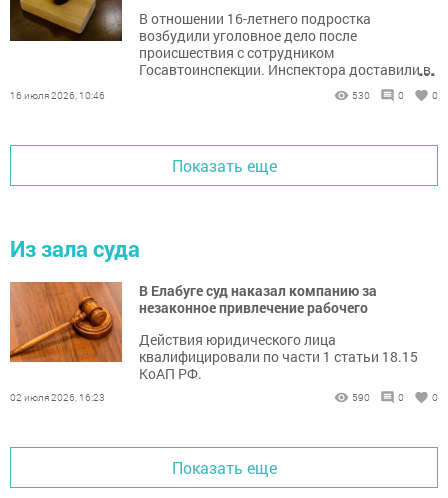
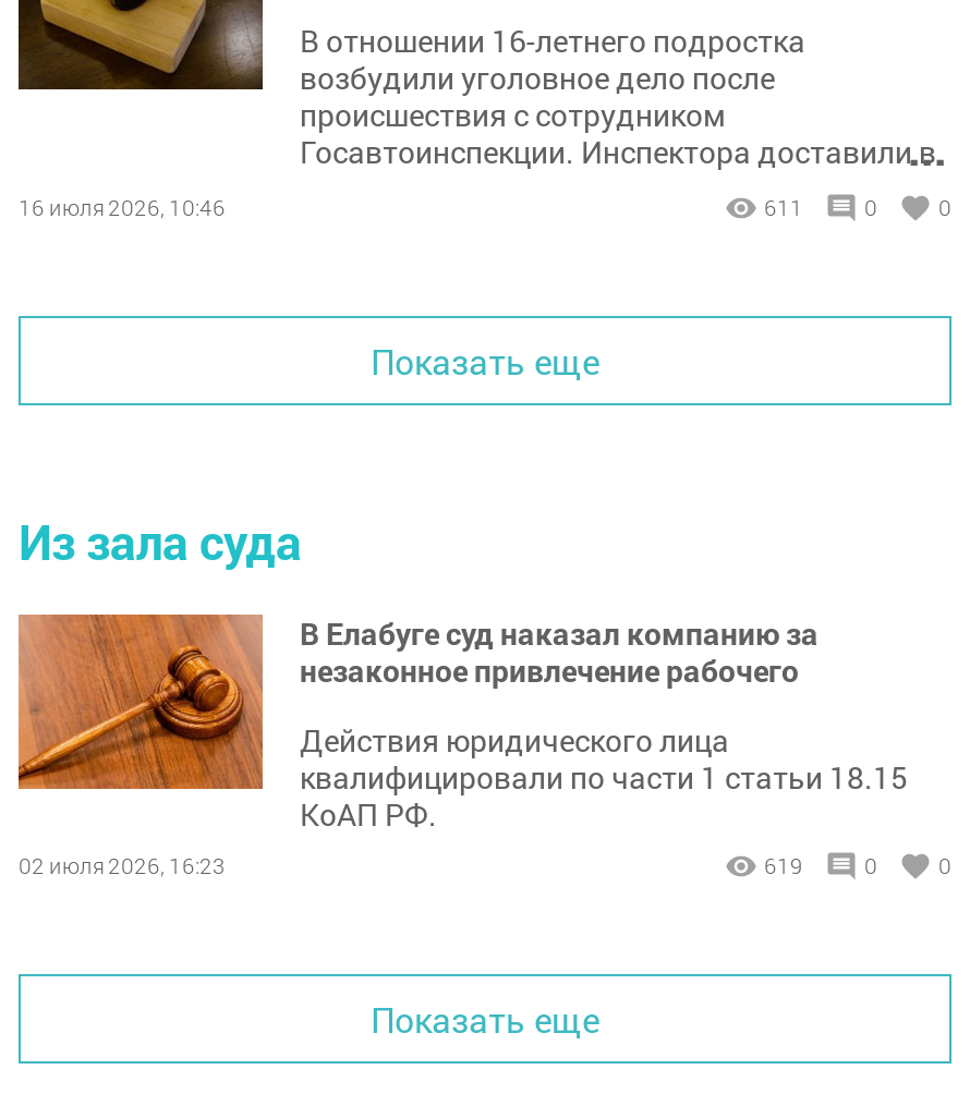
[352,89,370,102] 530 -> [764,194,803,222] 611
[352,391,370,404] 590 -> [764,852,803,880] 619

